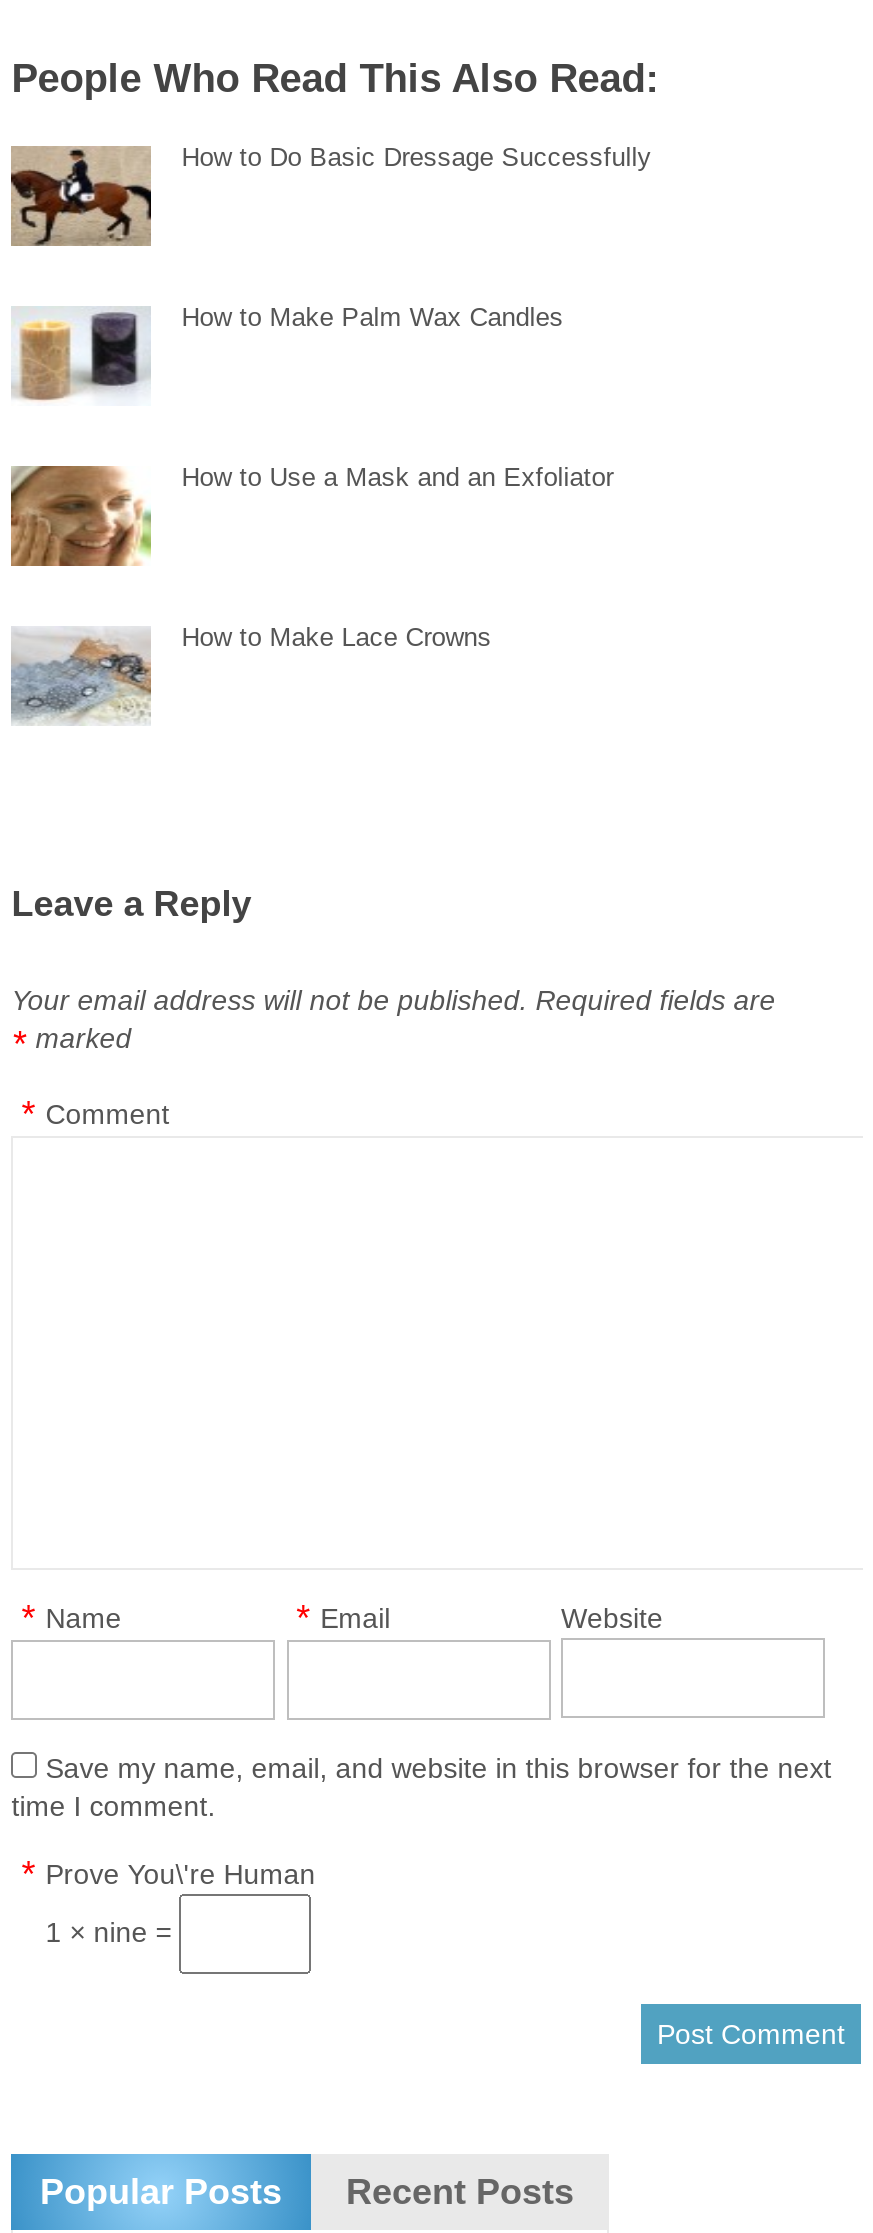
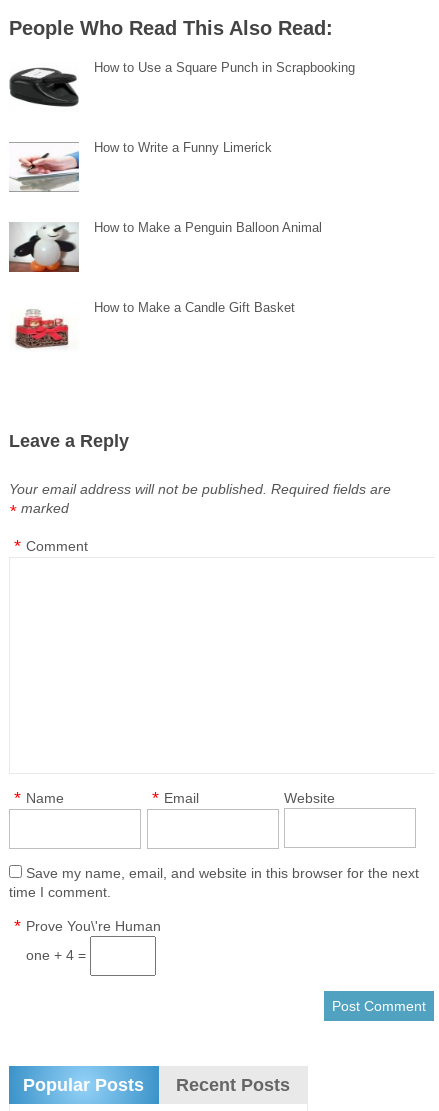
[9,142,651,248] [image] | How to Do Basic Dressage Successfully -> [9,60,355,112] [image] | How to Use a Square Punch in Scrapbooking
[11,302,563,406] [image] | How to Make Palm Wax Candles -> [9,140,272,193] [image] | How to Write a Funny Limerick
[9,462,613,568] [image] | How to Use a Mask and an Exfoliator -> [9,220,322,273] [image] | How to Make a Penguin Balloon Animal
[9,622,491,726] [image] | How to Make Lace Crowns -> [9,300,295,351] [image] | How to Make a Candle Gift Basket
[45,1916,179,1948] 1 × nine = -> [26,947,90,963] one + 4 =

